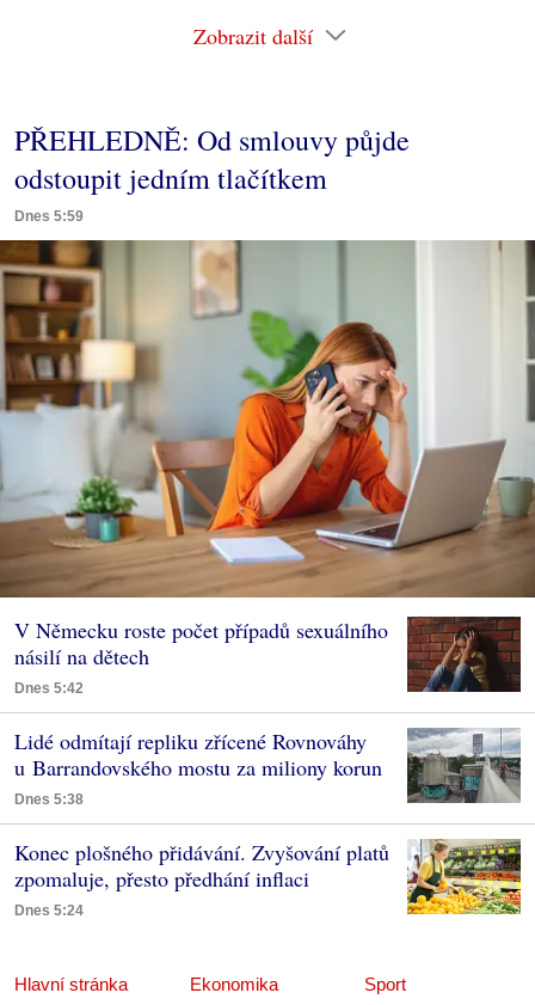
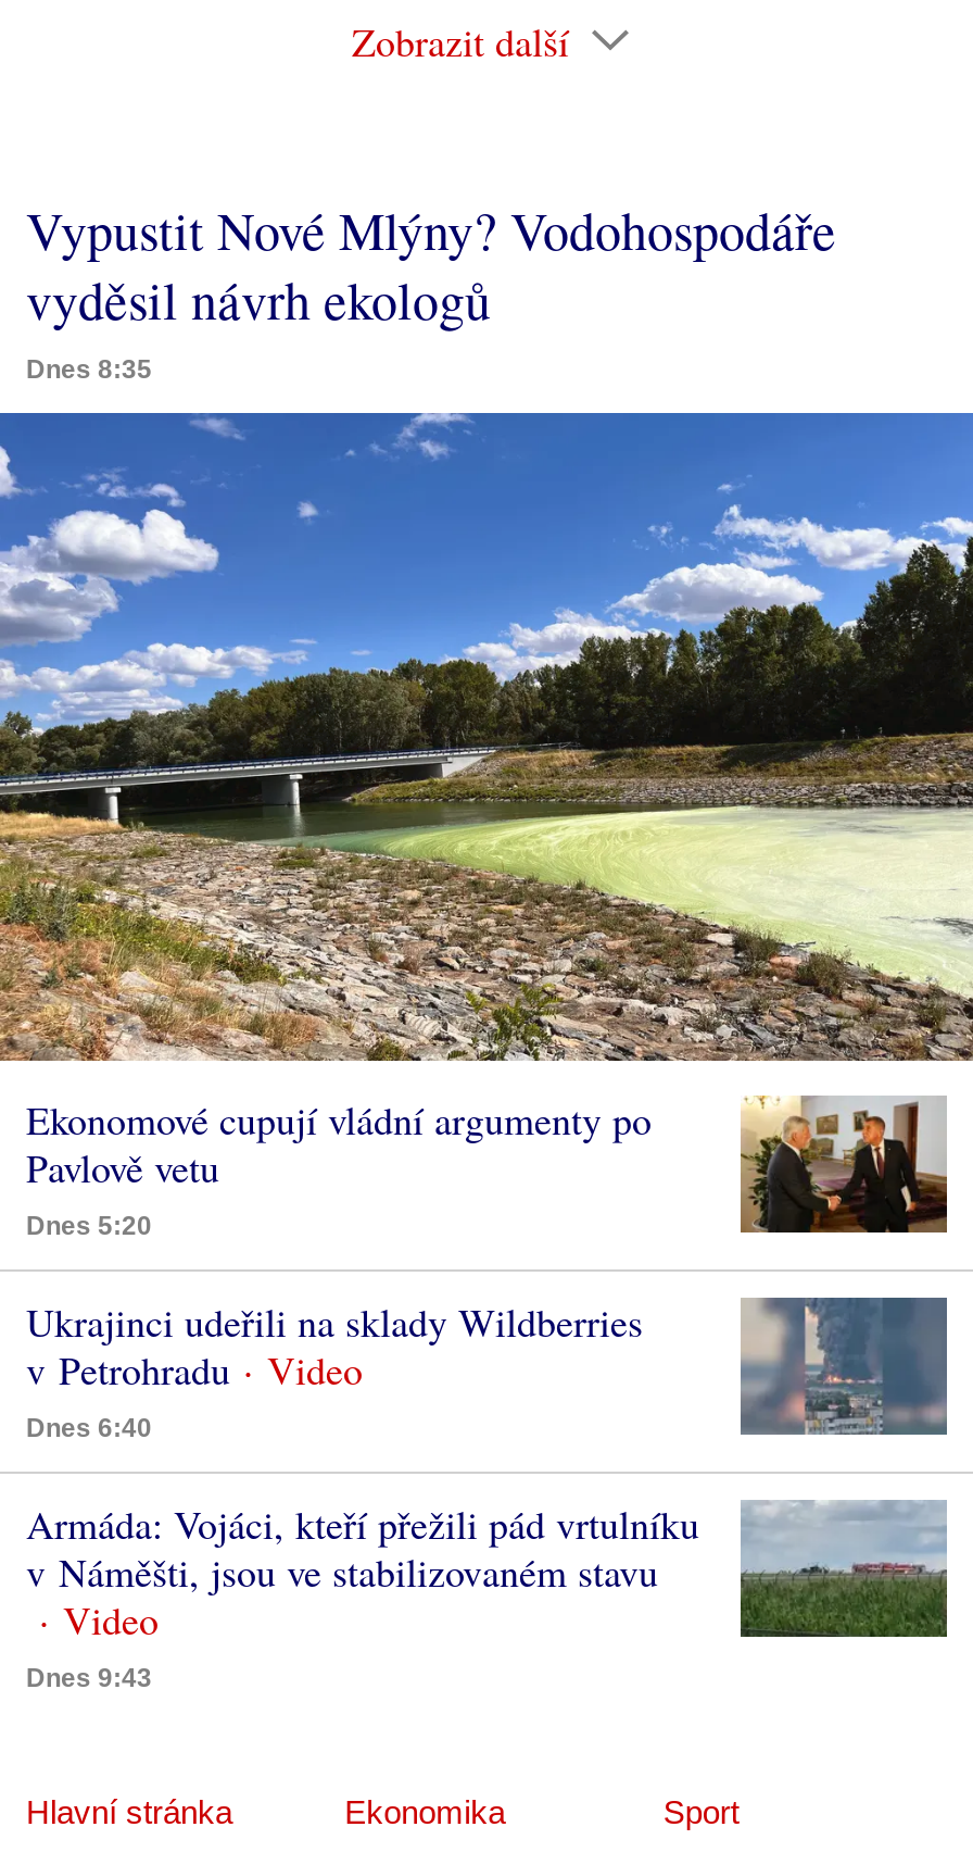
[14,121,410,225] PŘEHLEDNĚ: Od smlouvy půjde | odstoupit jedním tlačítkem | Dnes 5:59 -> [26,195,836,385] Vypustit Nové Mlýny? Vodohospodáře | vyděsil návrh ekologů | Dnes 8:35
[4,239,531,918] [image] | V Německu roste počet případů sexuálního | násilí na dětech | Dnes 5:42 | Lidé odmítají repliku zřícené Rovnováhy | u Barrandovského mostu za miliony korun | Dnes 5:38 | Konec plošného přidávání. Zvyšování platů | zpomaluje, přesto předhání inflaci | Dnes 5:24 -> [7,411,966,1694] [image] | Ekonomové cupují vládní argumenty po | Pavlově vetu | Dnes 5:20 | Ukrajinci udeřili na sklady Wildberries | v Petrohradu | Dnes 6:40 | Armáda: Vojáci, kteří přežili pád vrtulníku | v Náměšti, jsou ve stabilizovaném stavu | Dnes 9:43
[406,615,521,693] [image] -> [738,1093,947,1235] [image]
[406,727,521,804] [image] -> [741,1296,949,1437] [image]
[406,838,522,915] [image] -> [741,1498,947,1639] [image]

